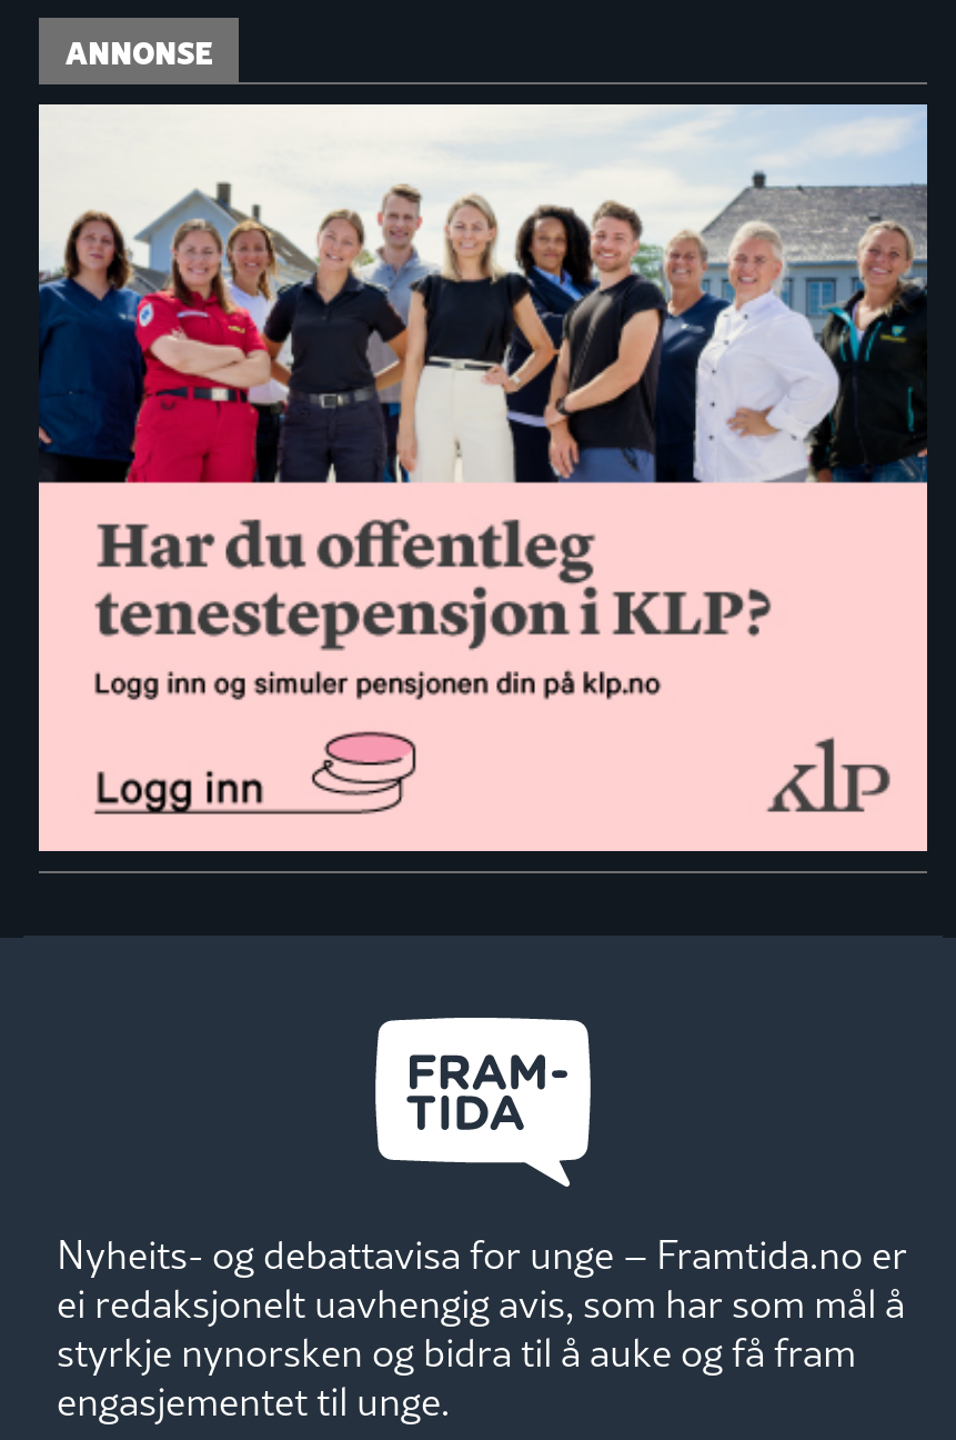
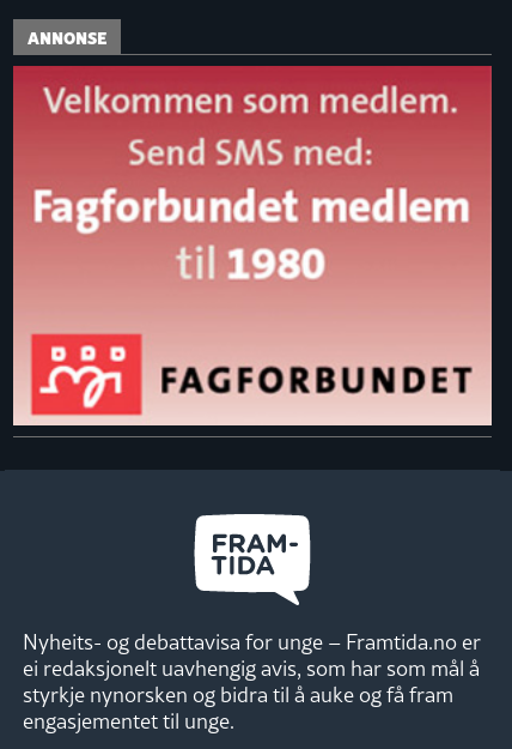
[37,102,929,833] [image] -> [12,65,493,416] [image]

